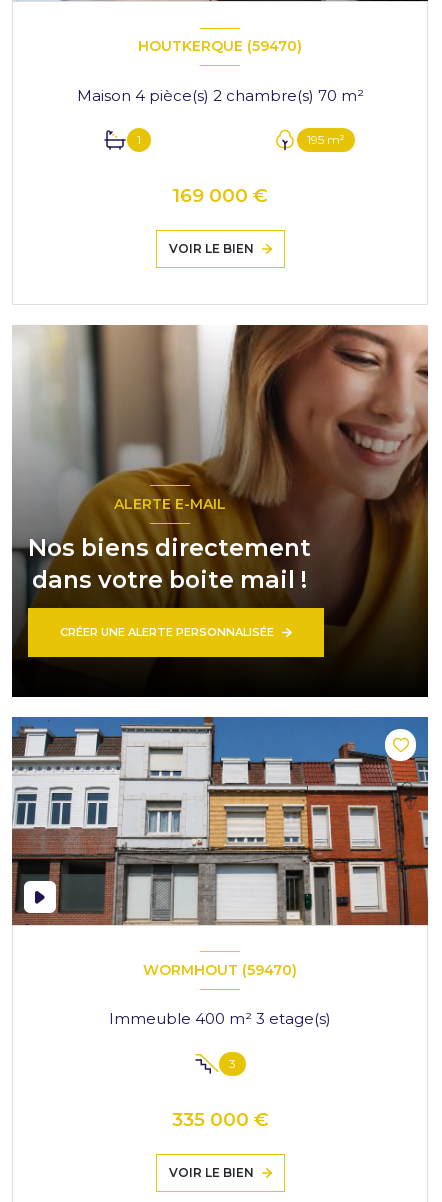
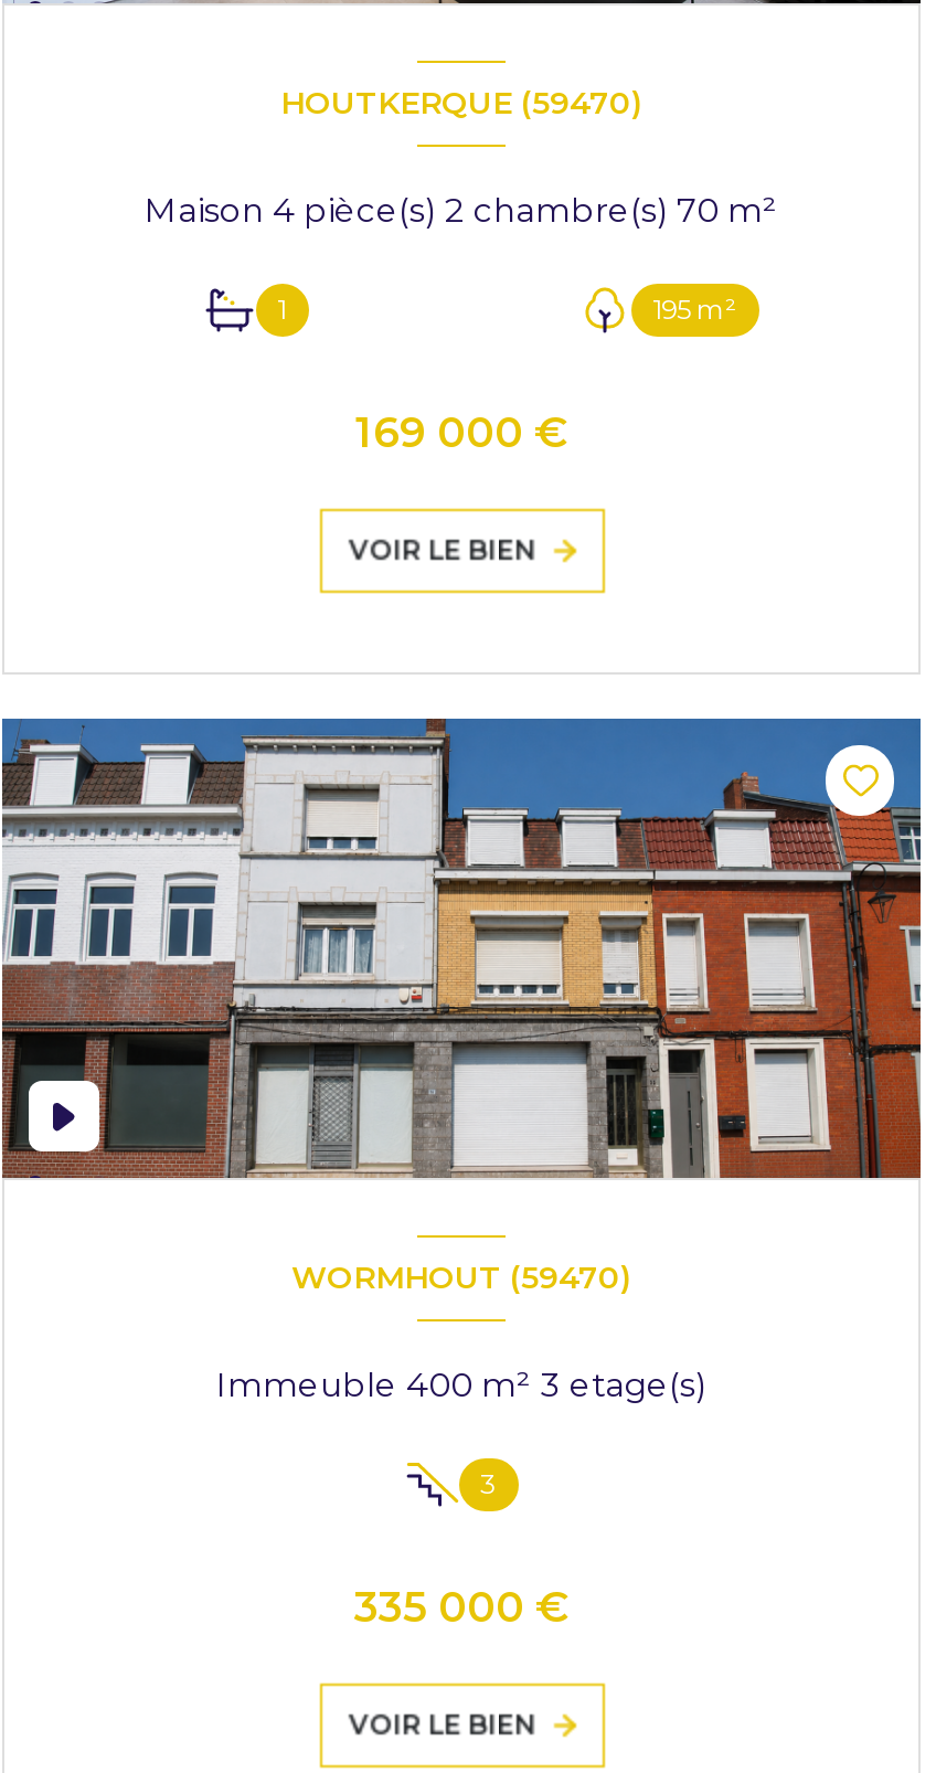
[11,324,429,698] [image] | ALERTE E-MAIL | Nos biens directement | dans votre boite mail ! | CRÉER UNE ALERTE PERSONNALISÉE -> none

